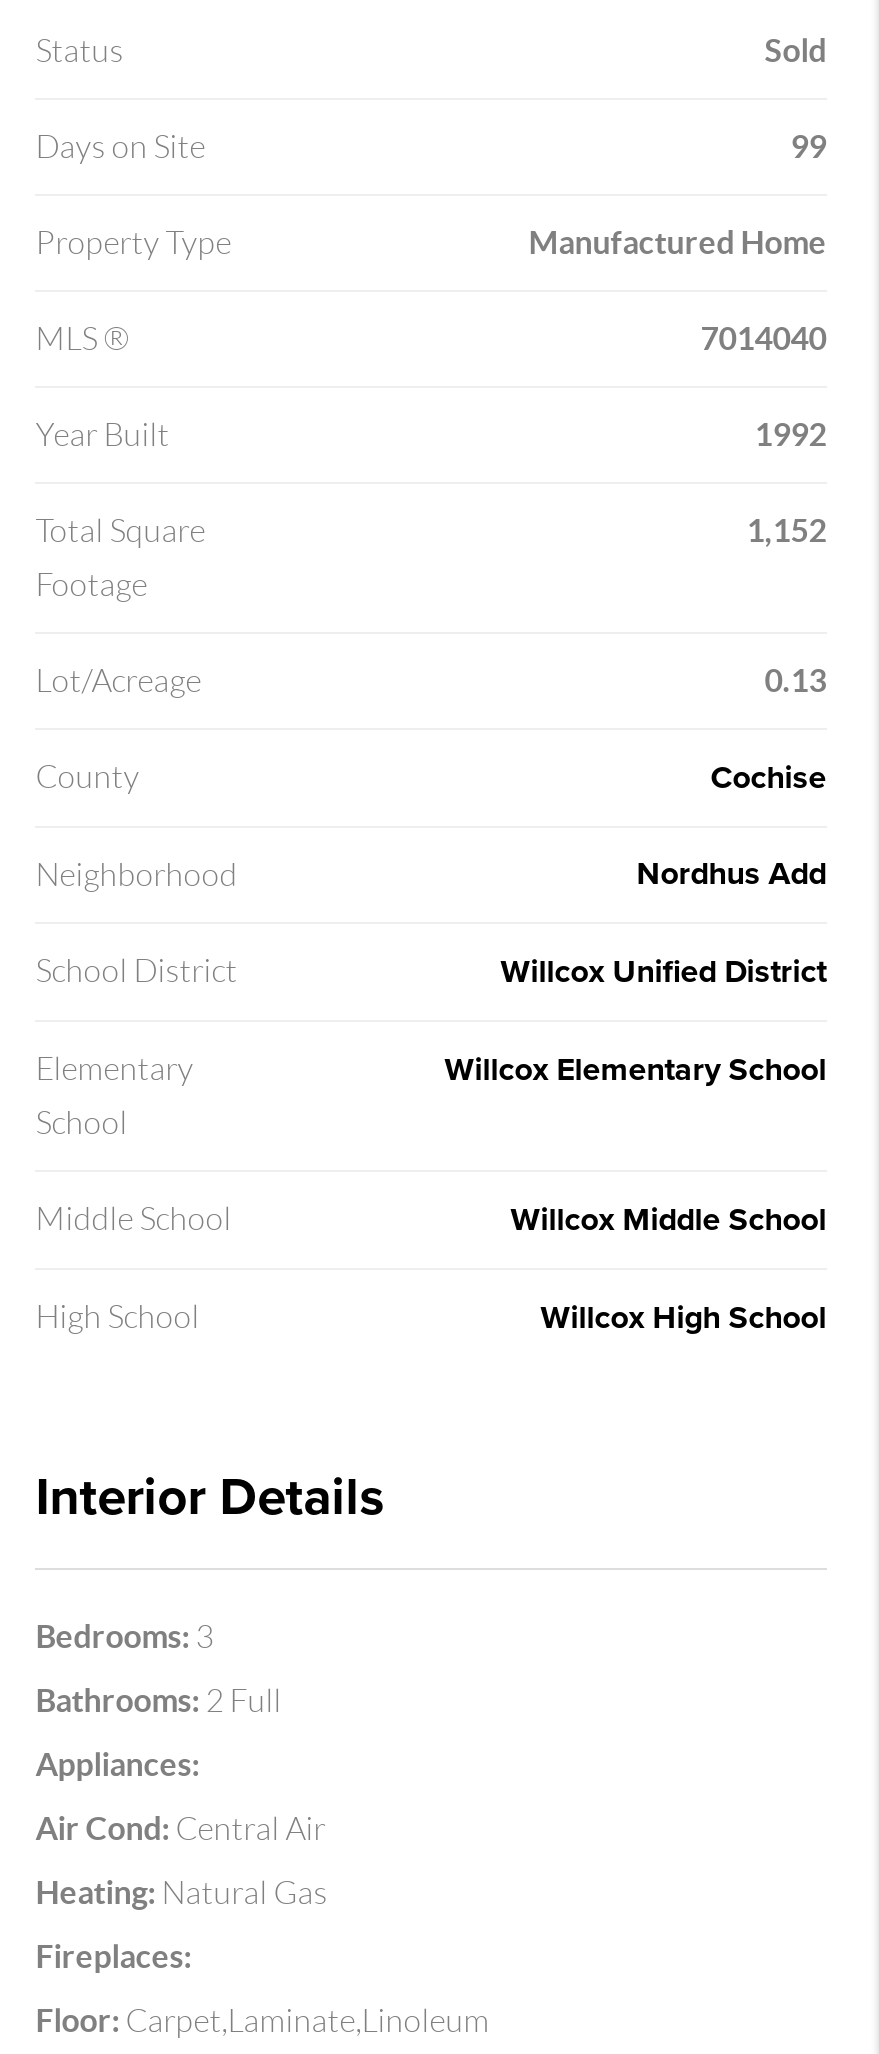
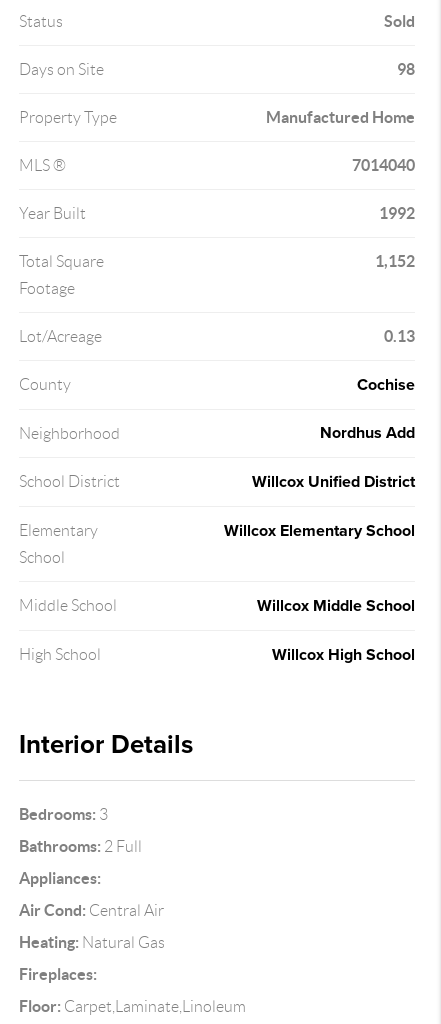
[791,128,827,164] 99 -> [397,60,415,78] 98

